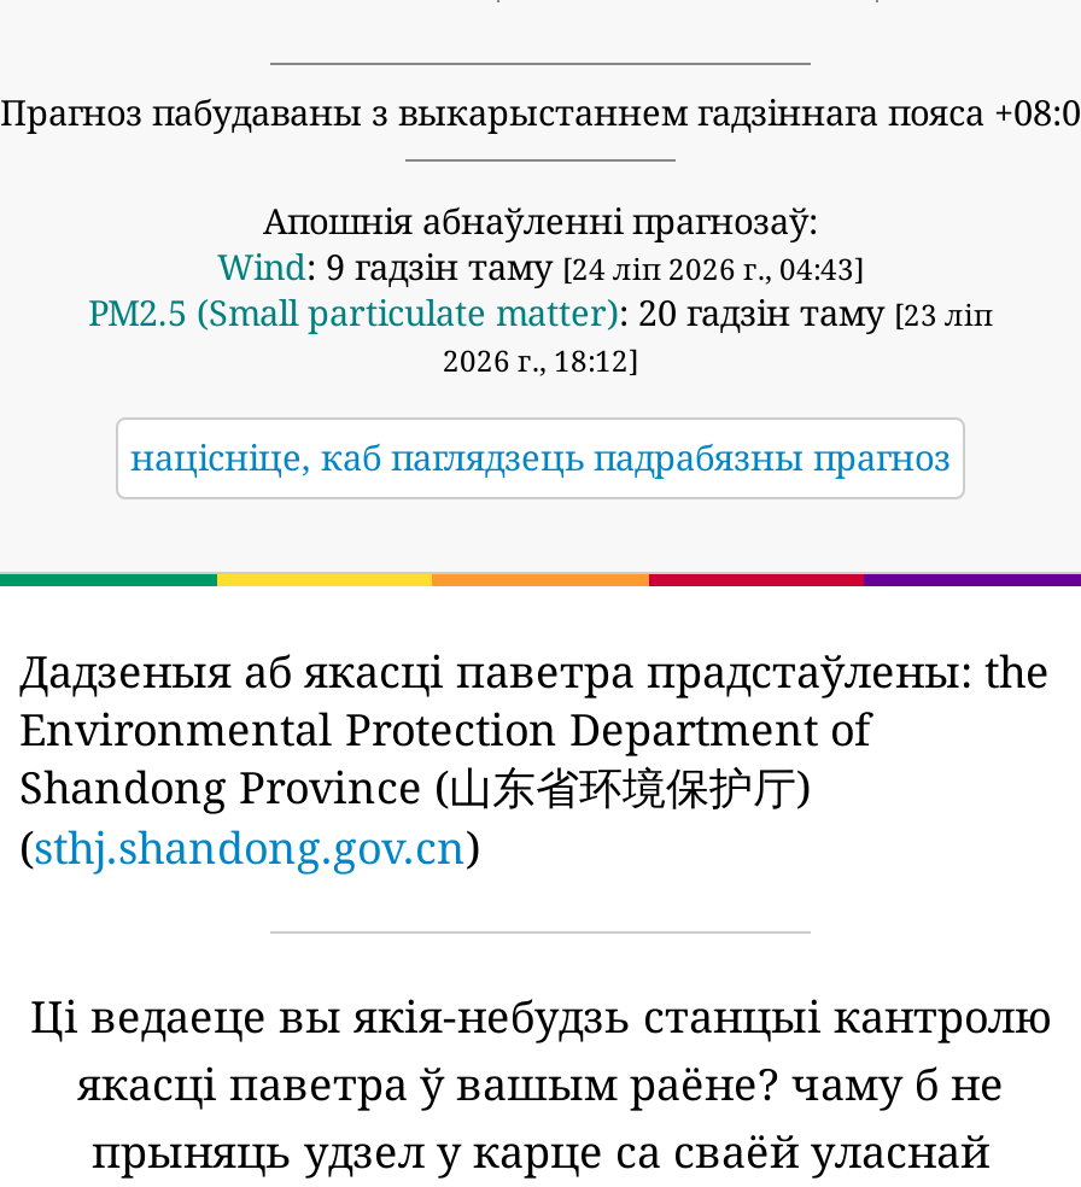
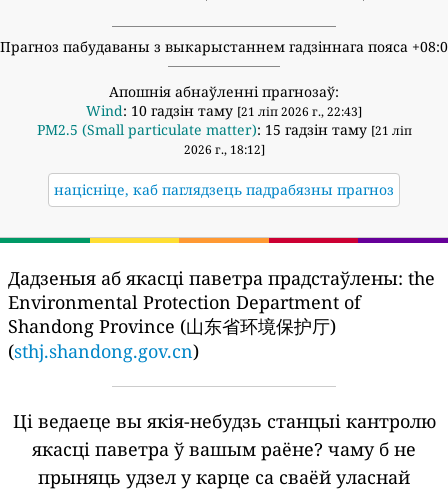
[217,243,864,289] Wind: 9 гадзін таму [24 ліп 2026 г., 04:43] -> [86,101,362,120] Wind: 10 гадзін таму [21 ліп 2026 г., 22:43]
[88,289,993,335] PM2.5 (Small particulate matter): 20 гадзін таму [23 ліп -> [36,120,411,139] PM2.5 (Small particulate matter): 15 гадзін таму [21 ліп

